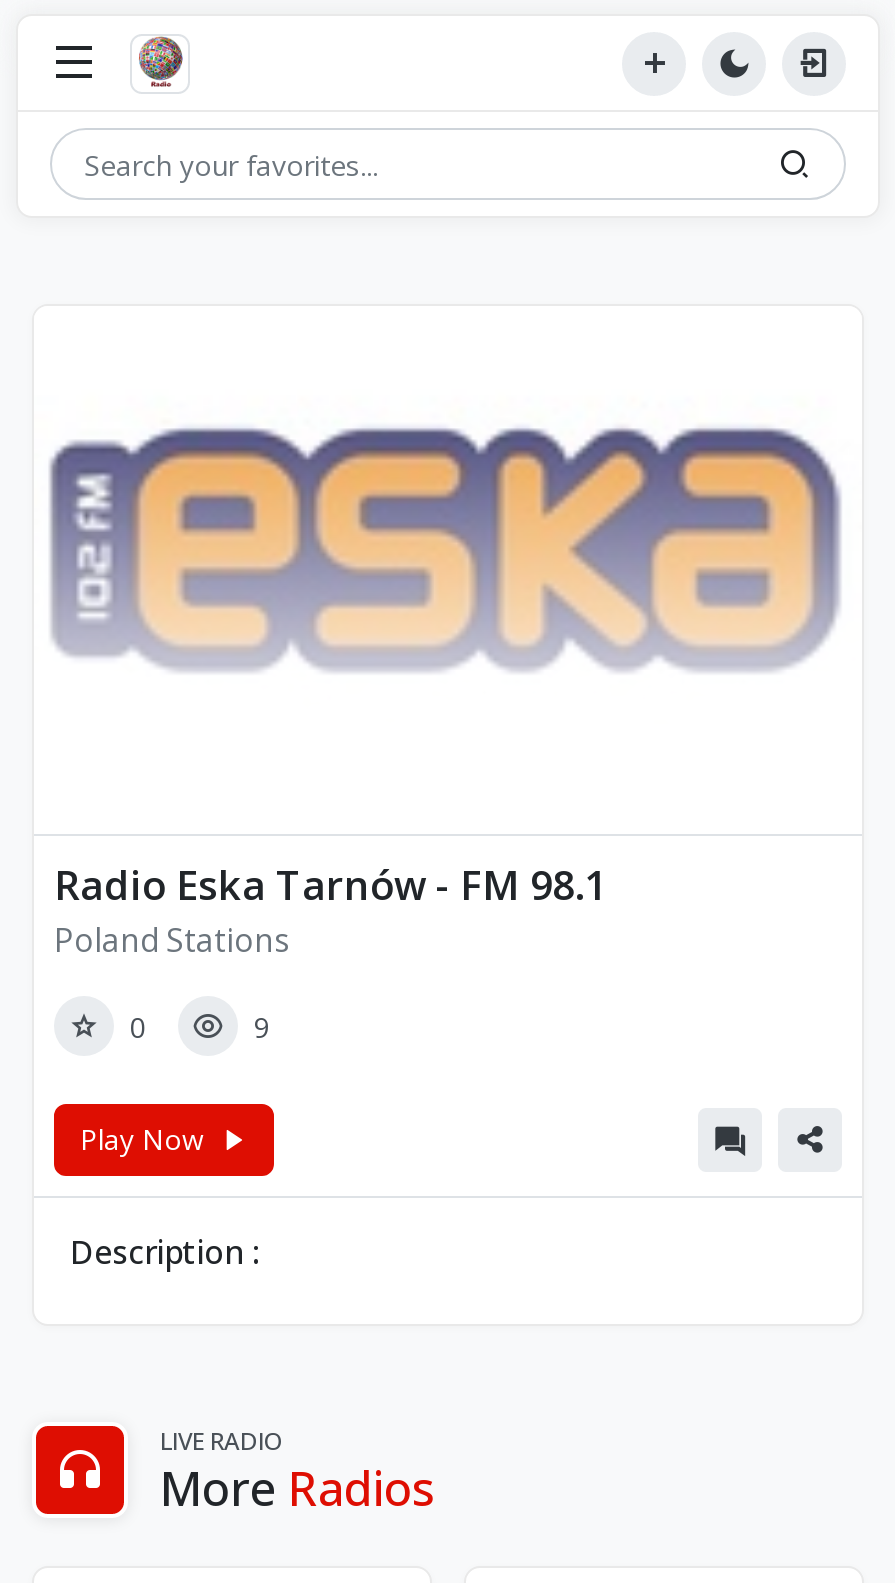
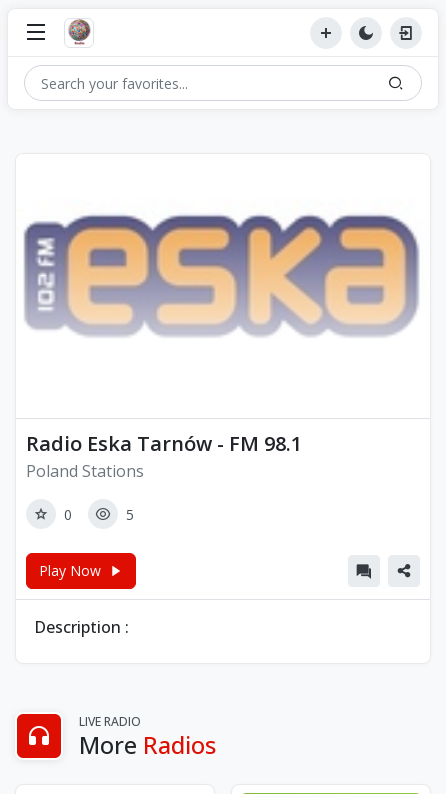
[254,1007,270,1045] 9 -> [126,504,134,523] 5

